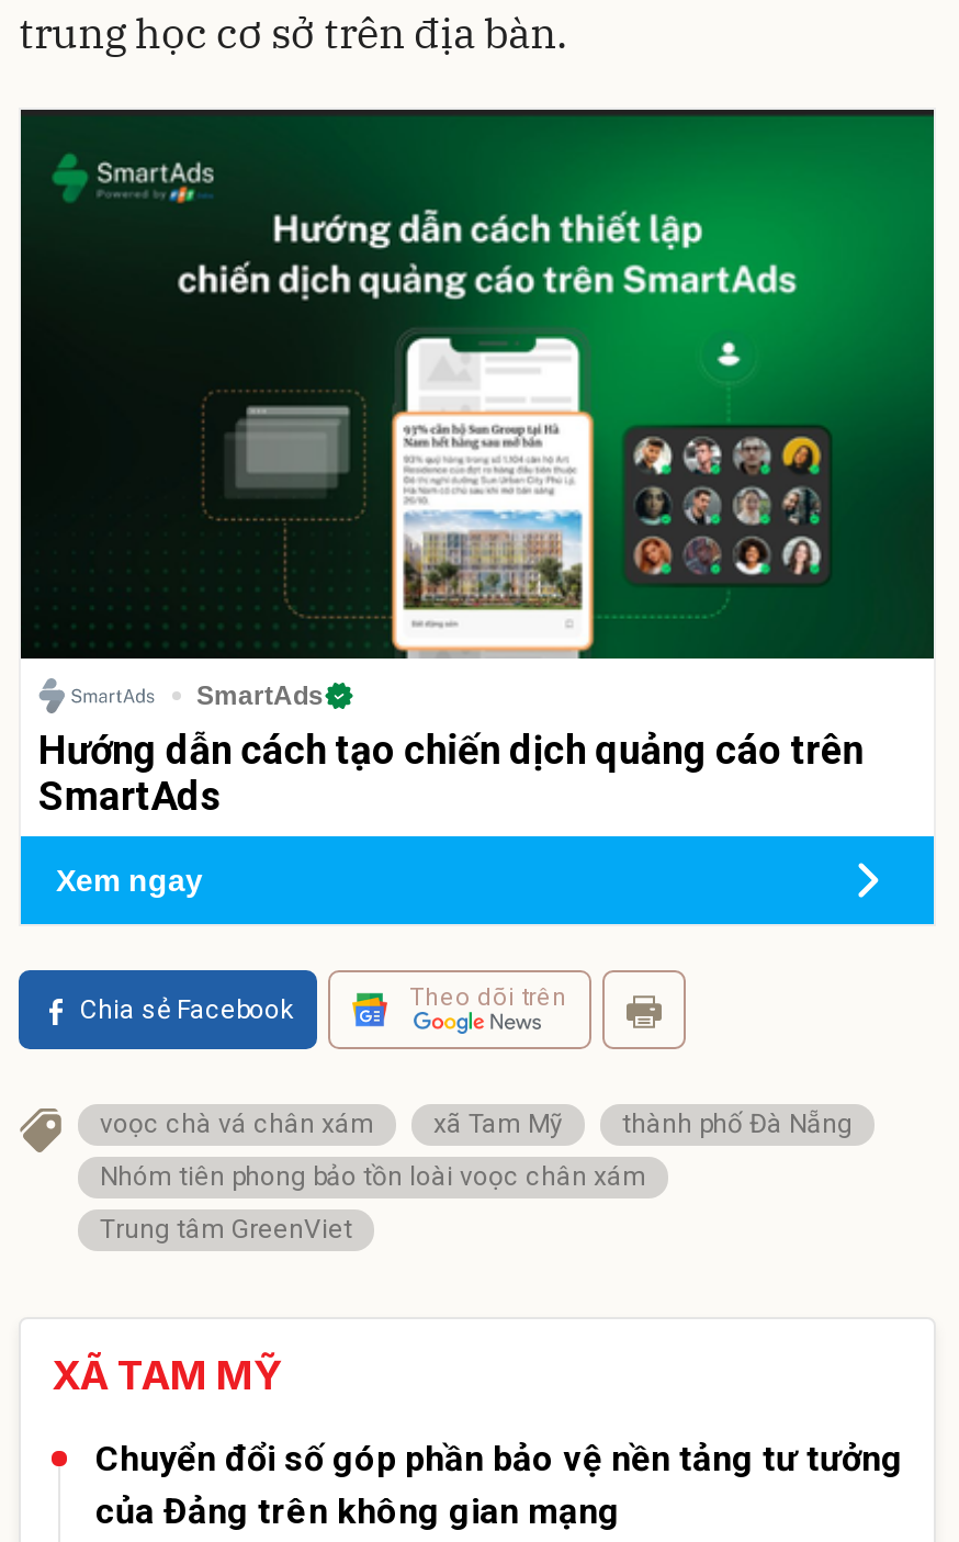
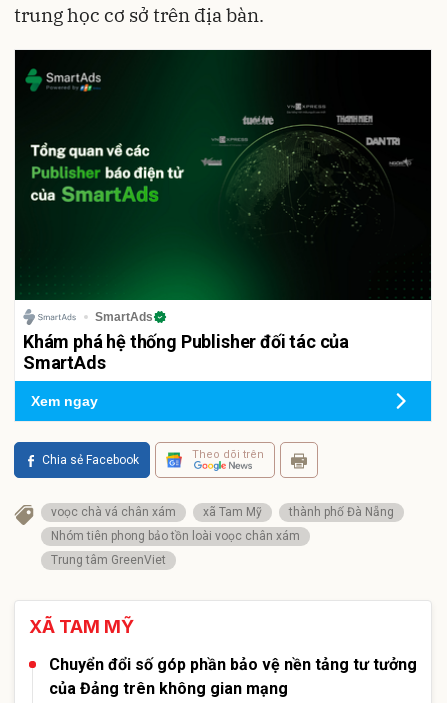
[21,112,936,772] [image] | Hướng dẫn cách tạo chiến dịch quảng cáo trên -> [15,51,432,352] [image] | Khám phá hệ thống Publisher đối tác của

